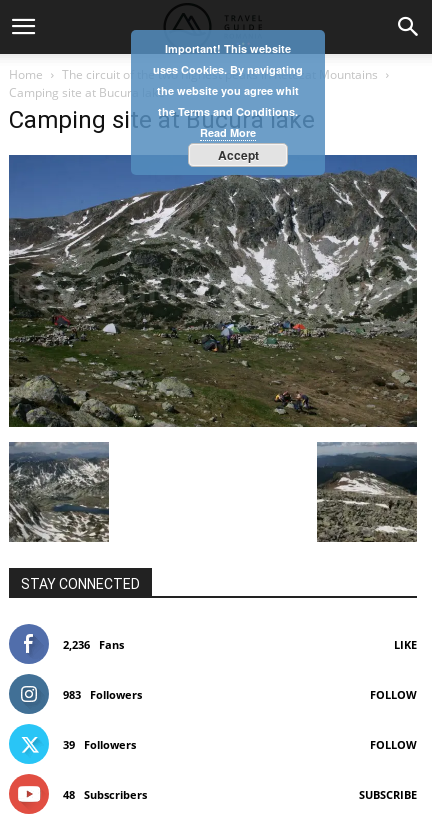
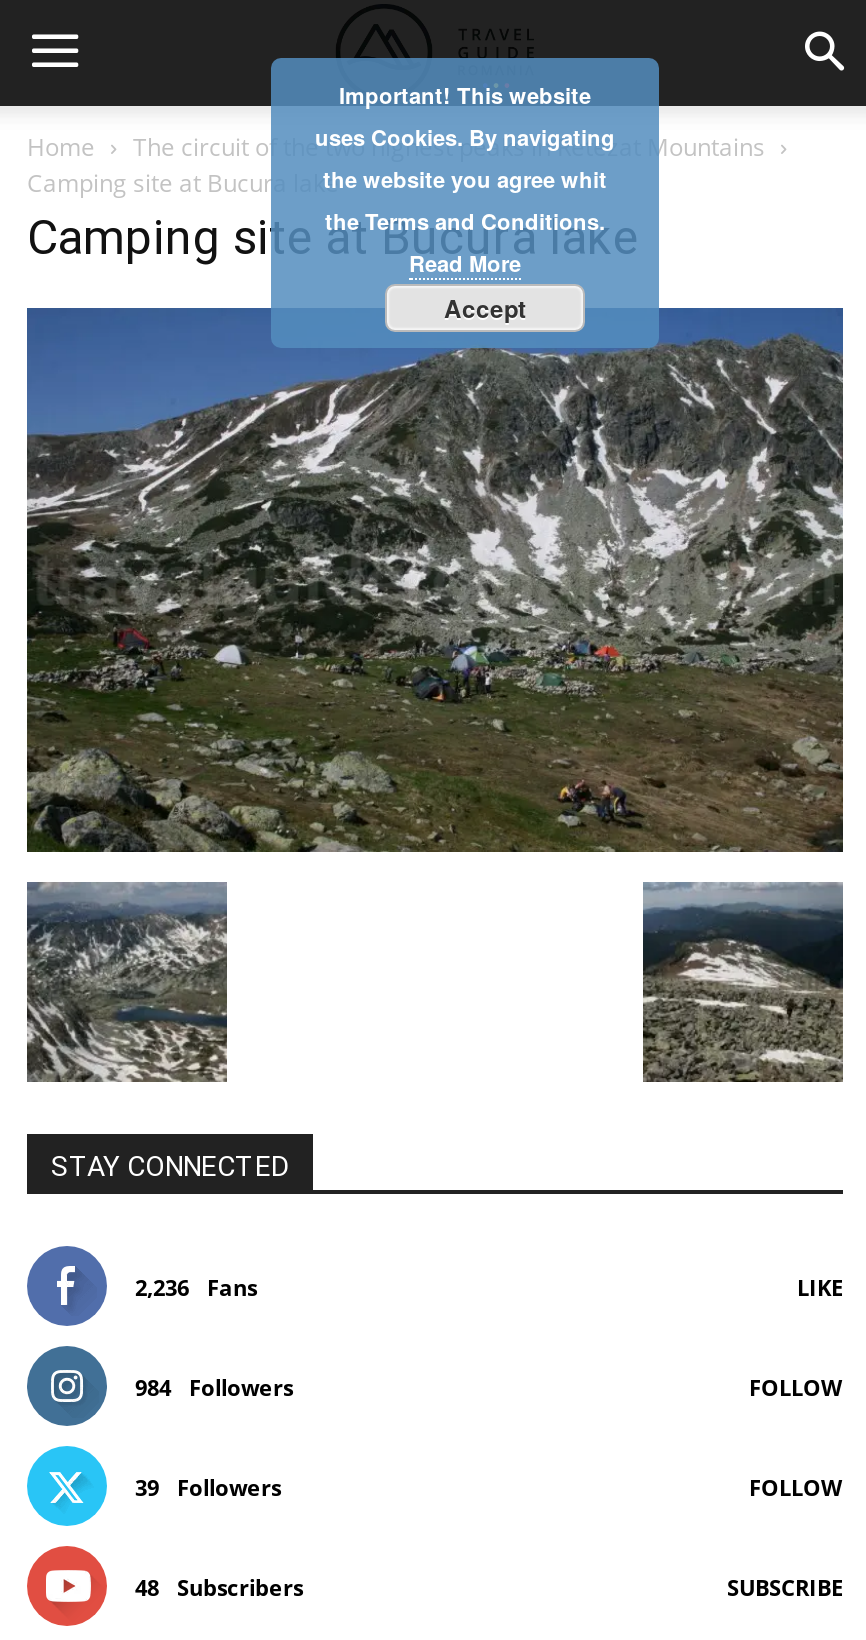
[63,687,142,702] 983 Followers -> [135,1372,293,1402] 984 Followers

